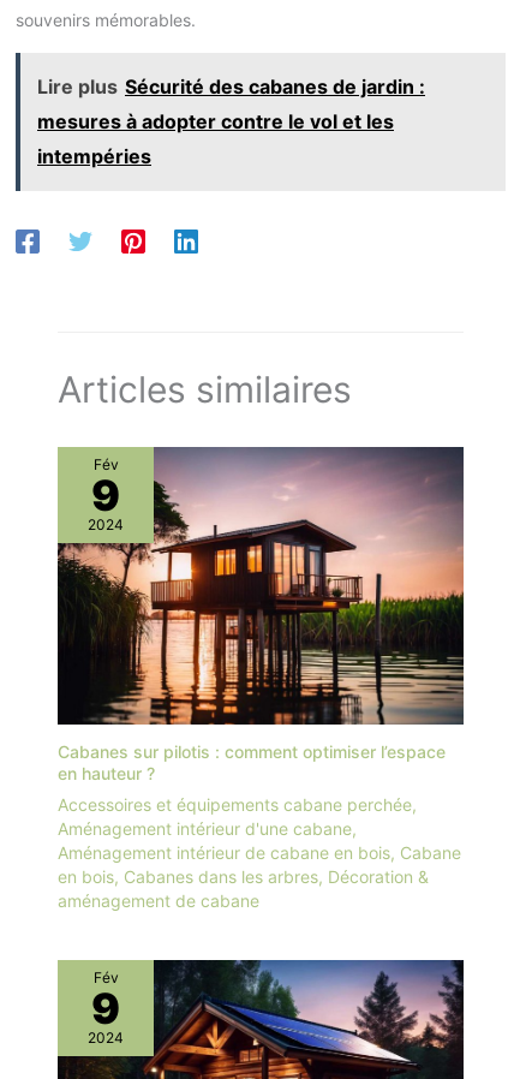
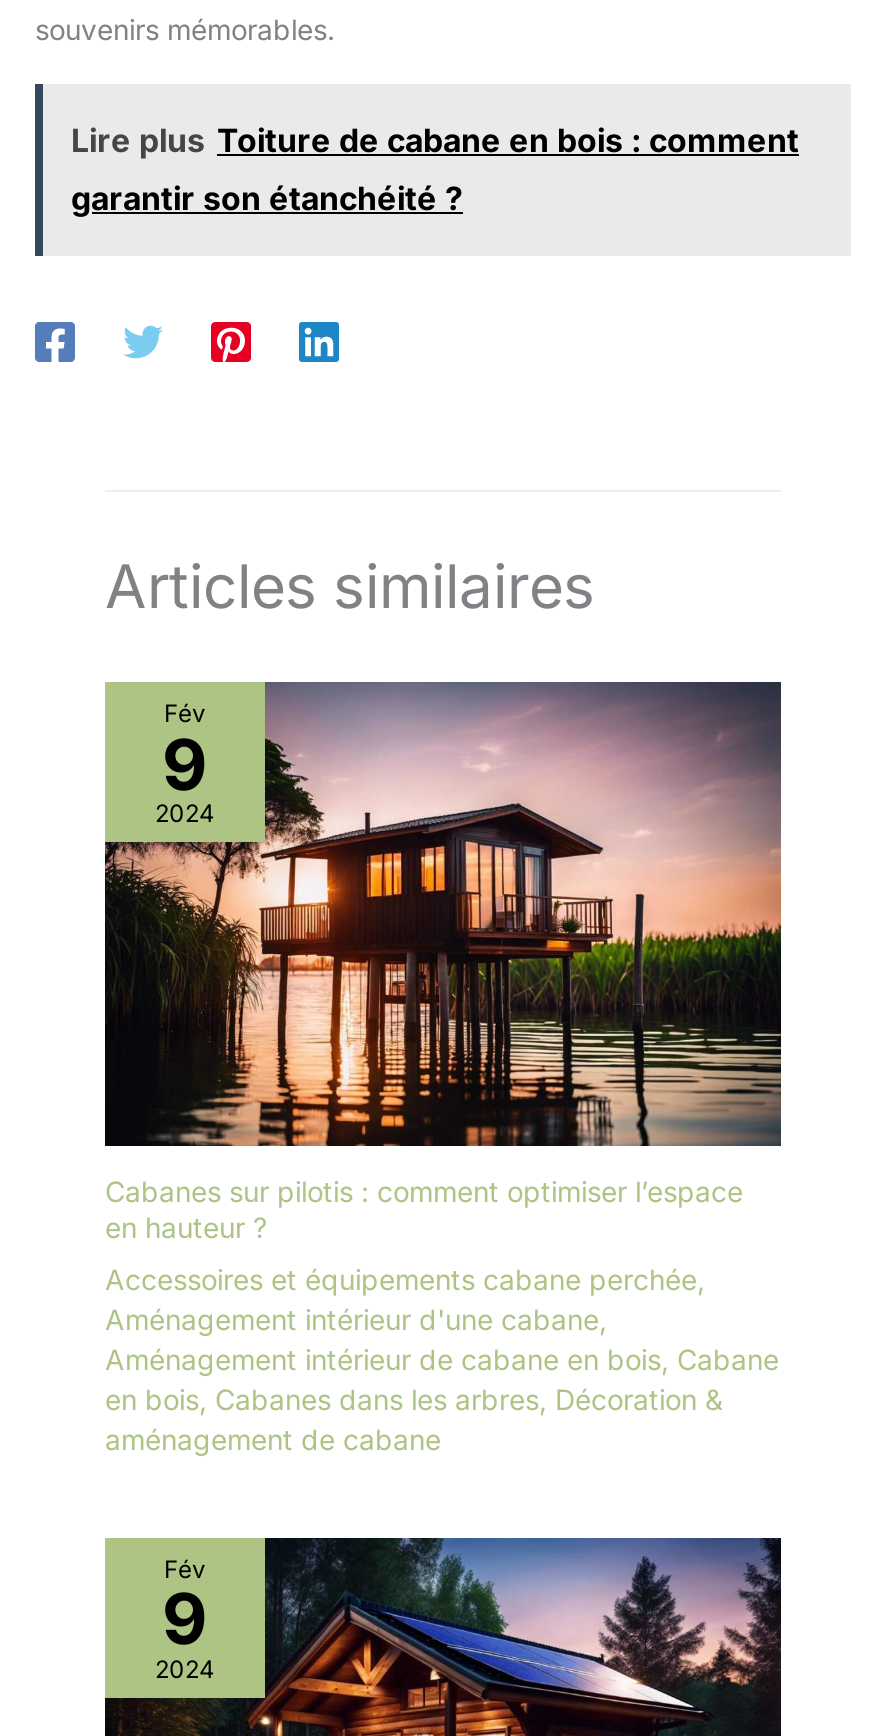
[37,74,425,168] Lire plus Sécurité des cabanes de jardin : | mesures à adopter contre le vol et les | intempéries -> [71,121,799,219] Lire plus Toiture de cabane en bois : comment | garantir son étanchéité ?

